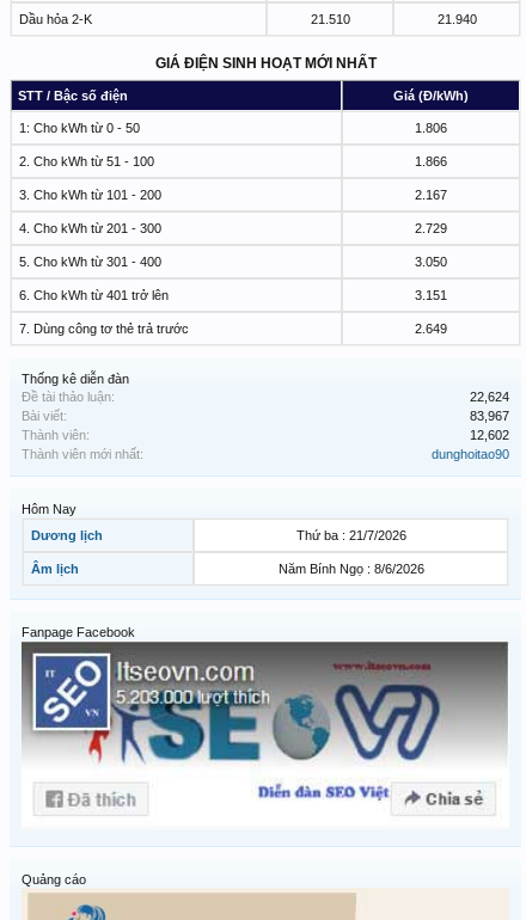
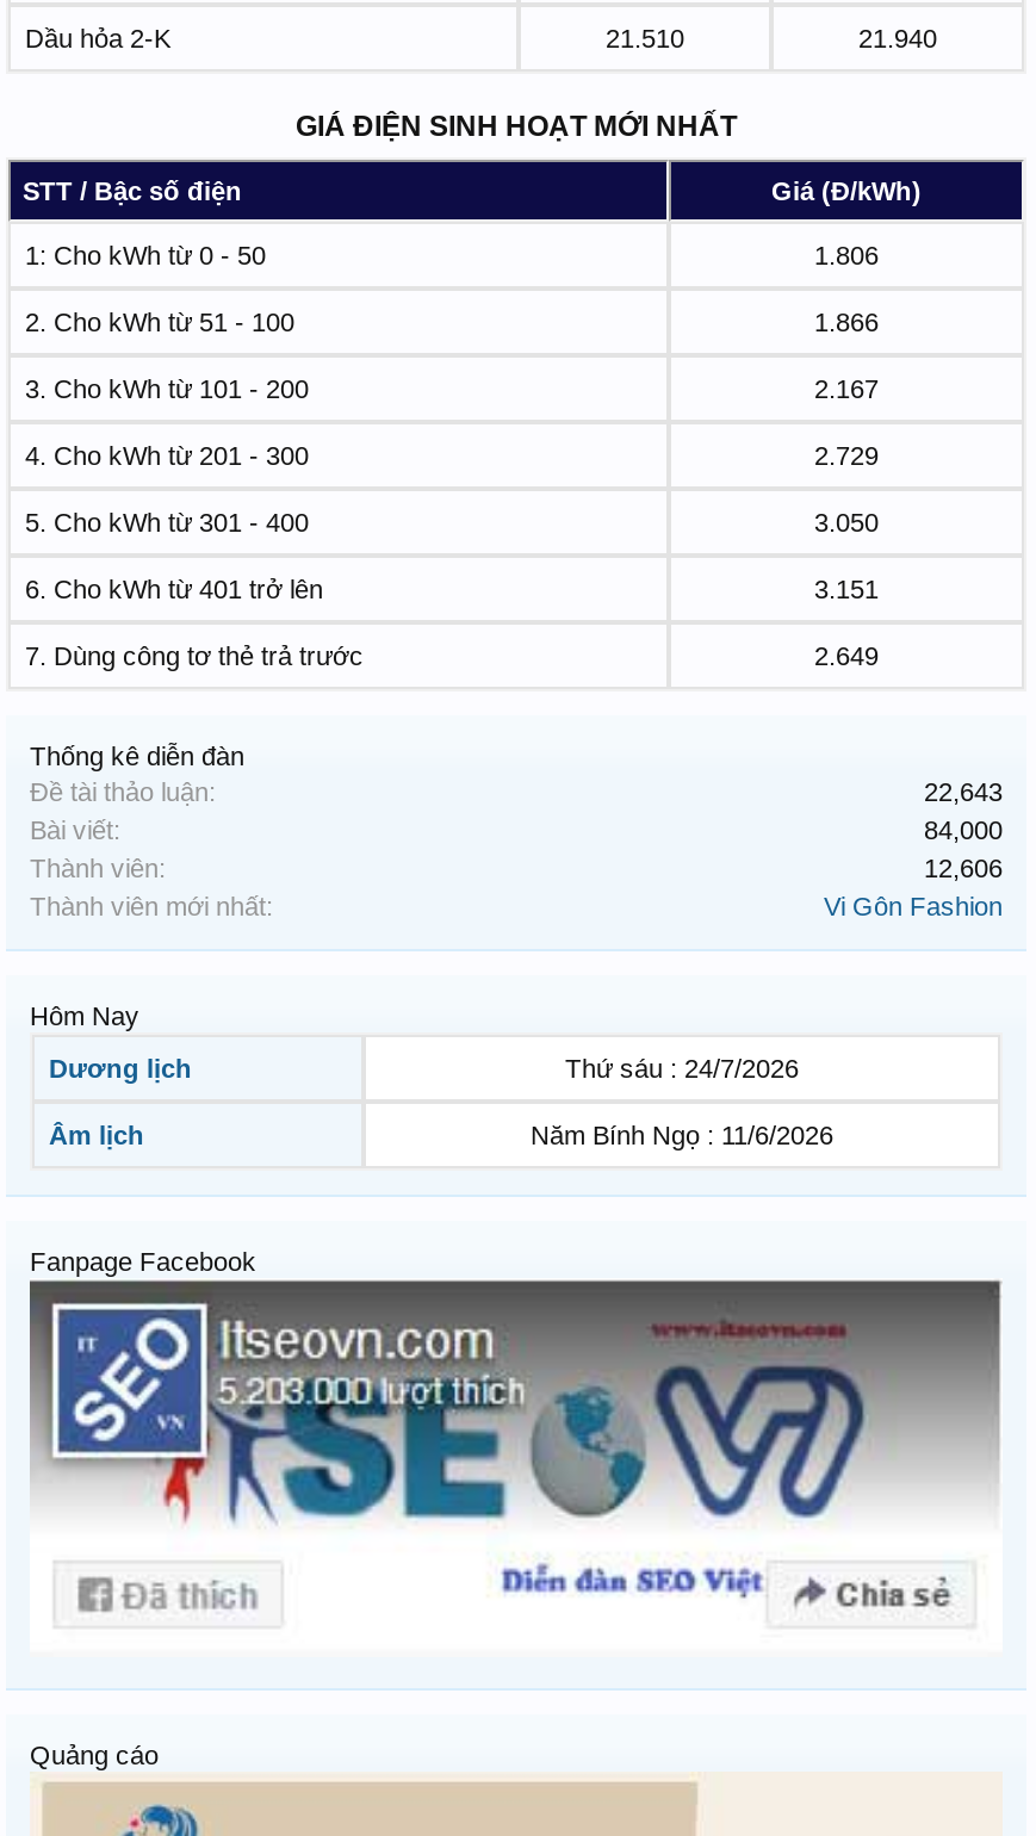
[470,390,509,404] 22,624 -> [924,778,1003,806] 22,643
[470,409,509,423] 83,967 -> [924,816,1003,845] 84,000
[470,428,509,442] 12,602 -> [924,854,1003,883] 12,606
[432,447,509,461] dunghoitao90 -> [824,892,1003,921] Vi Gôn Fashion
[296,528,406,543] Thứ ba : 21/7/2026 -> [565,1054,799,1083] Thứ sáu : 24/7/2026
[278,562,424,576] Năm Bính Ngọ : 8/6/2026 -> [531,1121,833,1150] Năm Bính Ngọ : 11/6/2026

